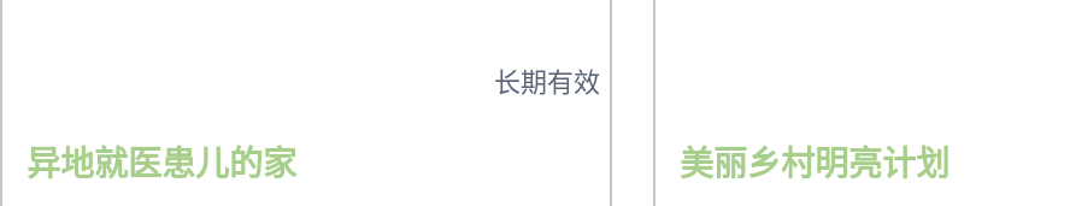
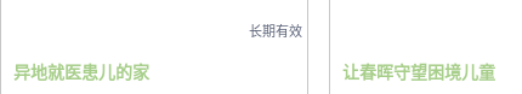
[680,147,950,183] 美丽乡村明亮计划 -> [342,64,495,82] 让春晖守望困境儿童

